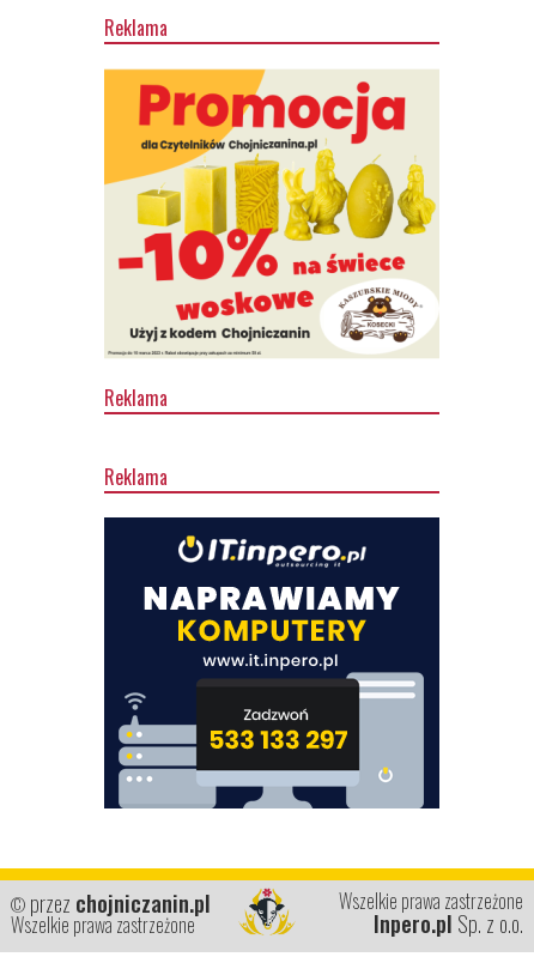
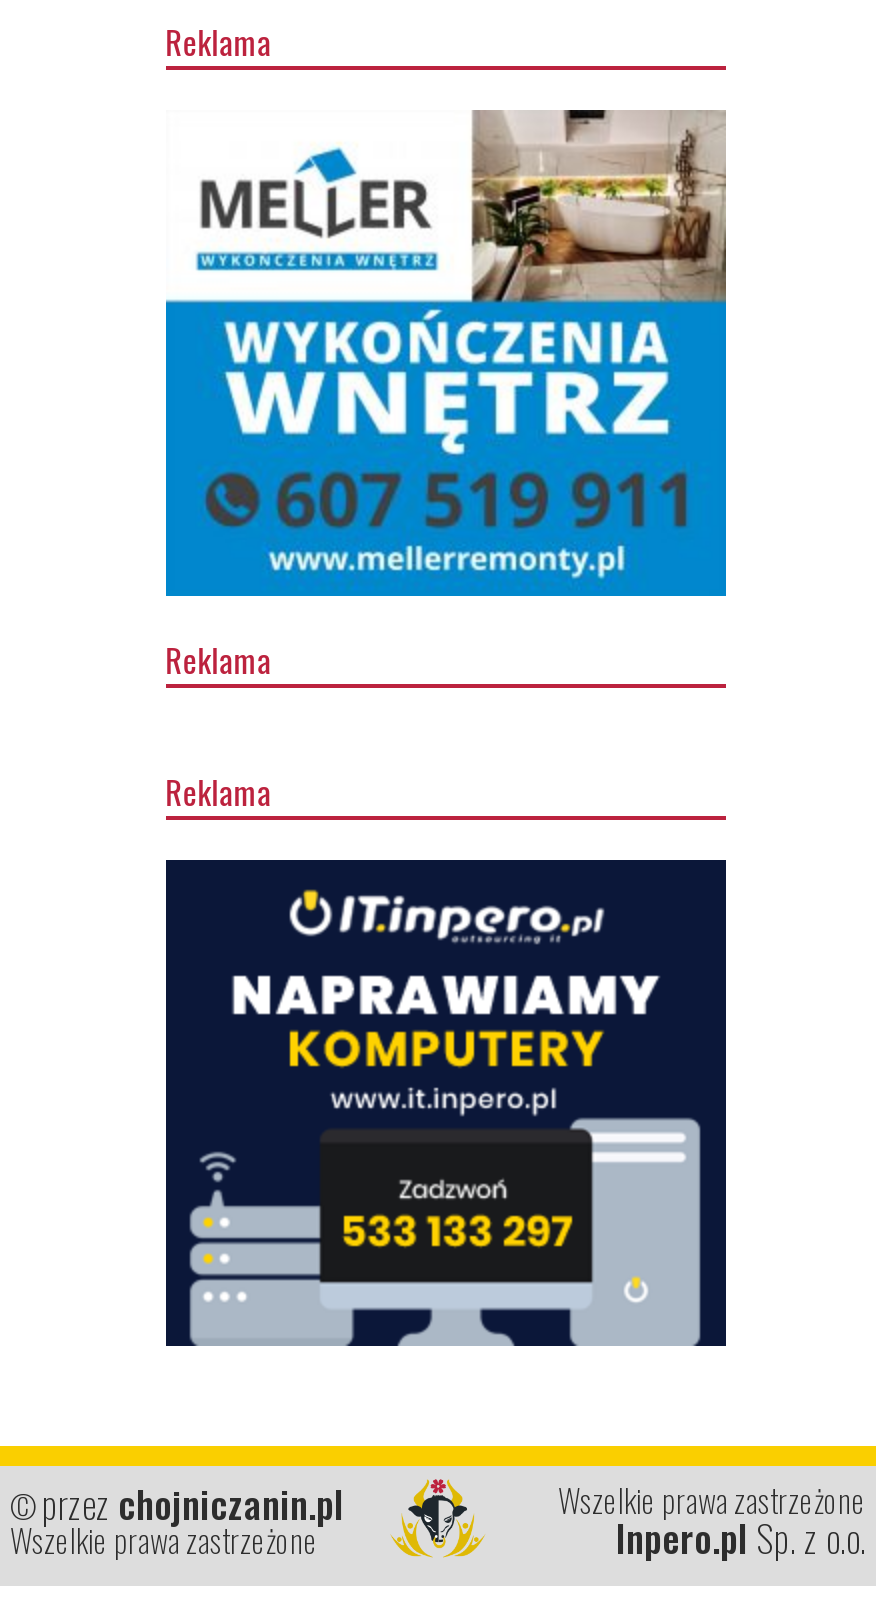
[103,68,439,359] [image] -> [164,108,728,598] [image]

